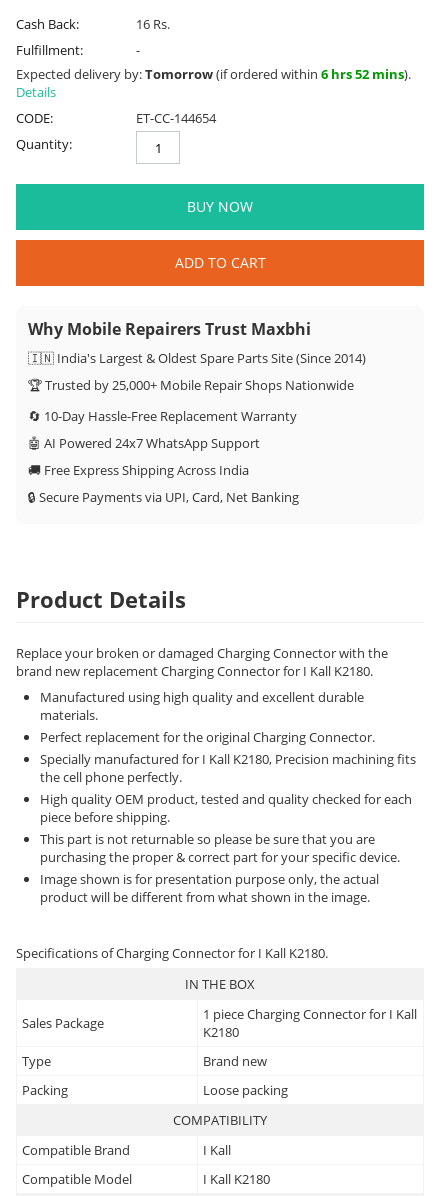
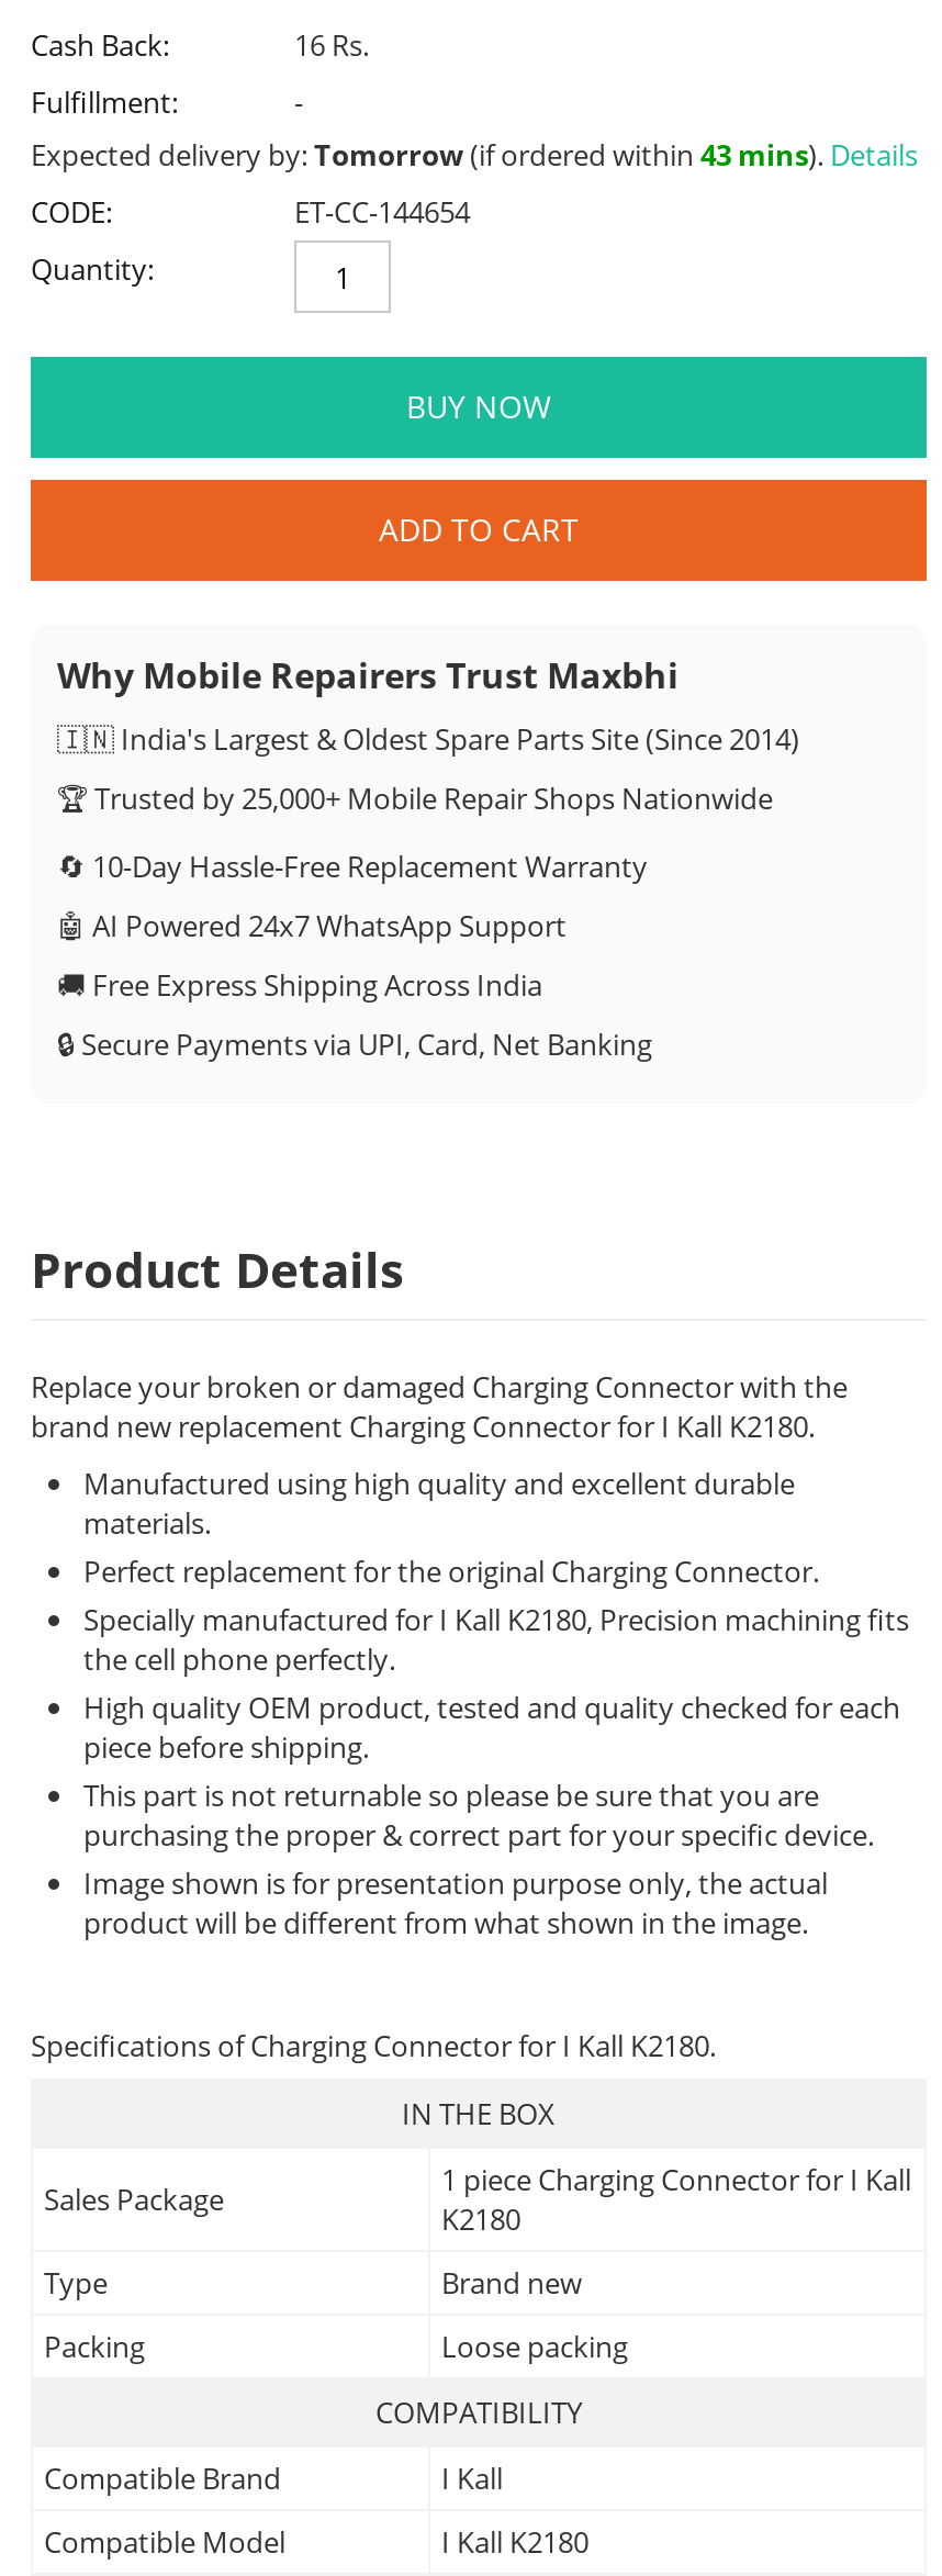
[16,65,411,101] Expected delivery by: Tomorrow(if ordered within 6 hrs 52 mins). | Details -> [31,135,918,175] Expected delivery by: Tomorrow (if ordered within 43 mins). Details

